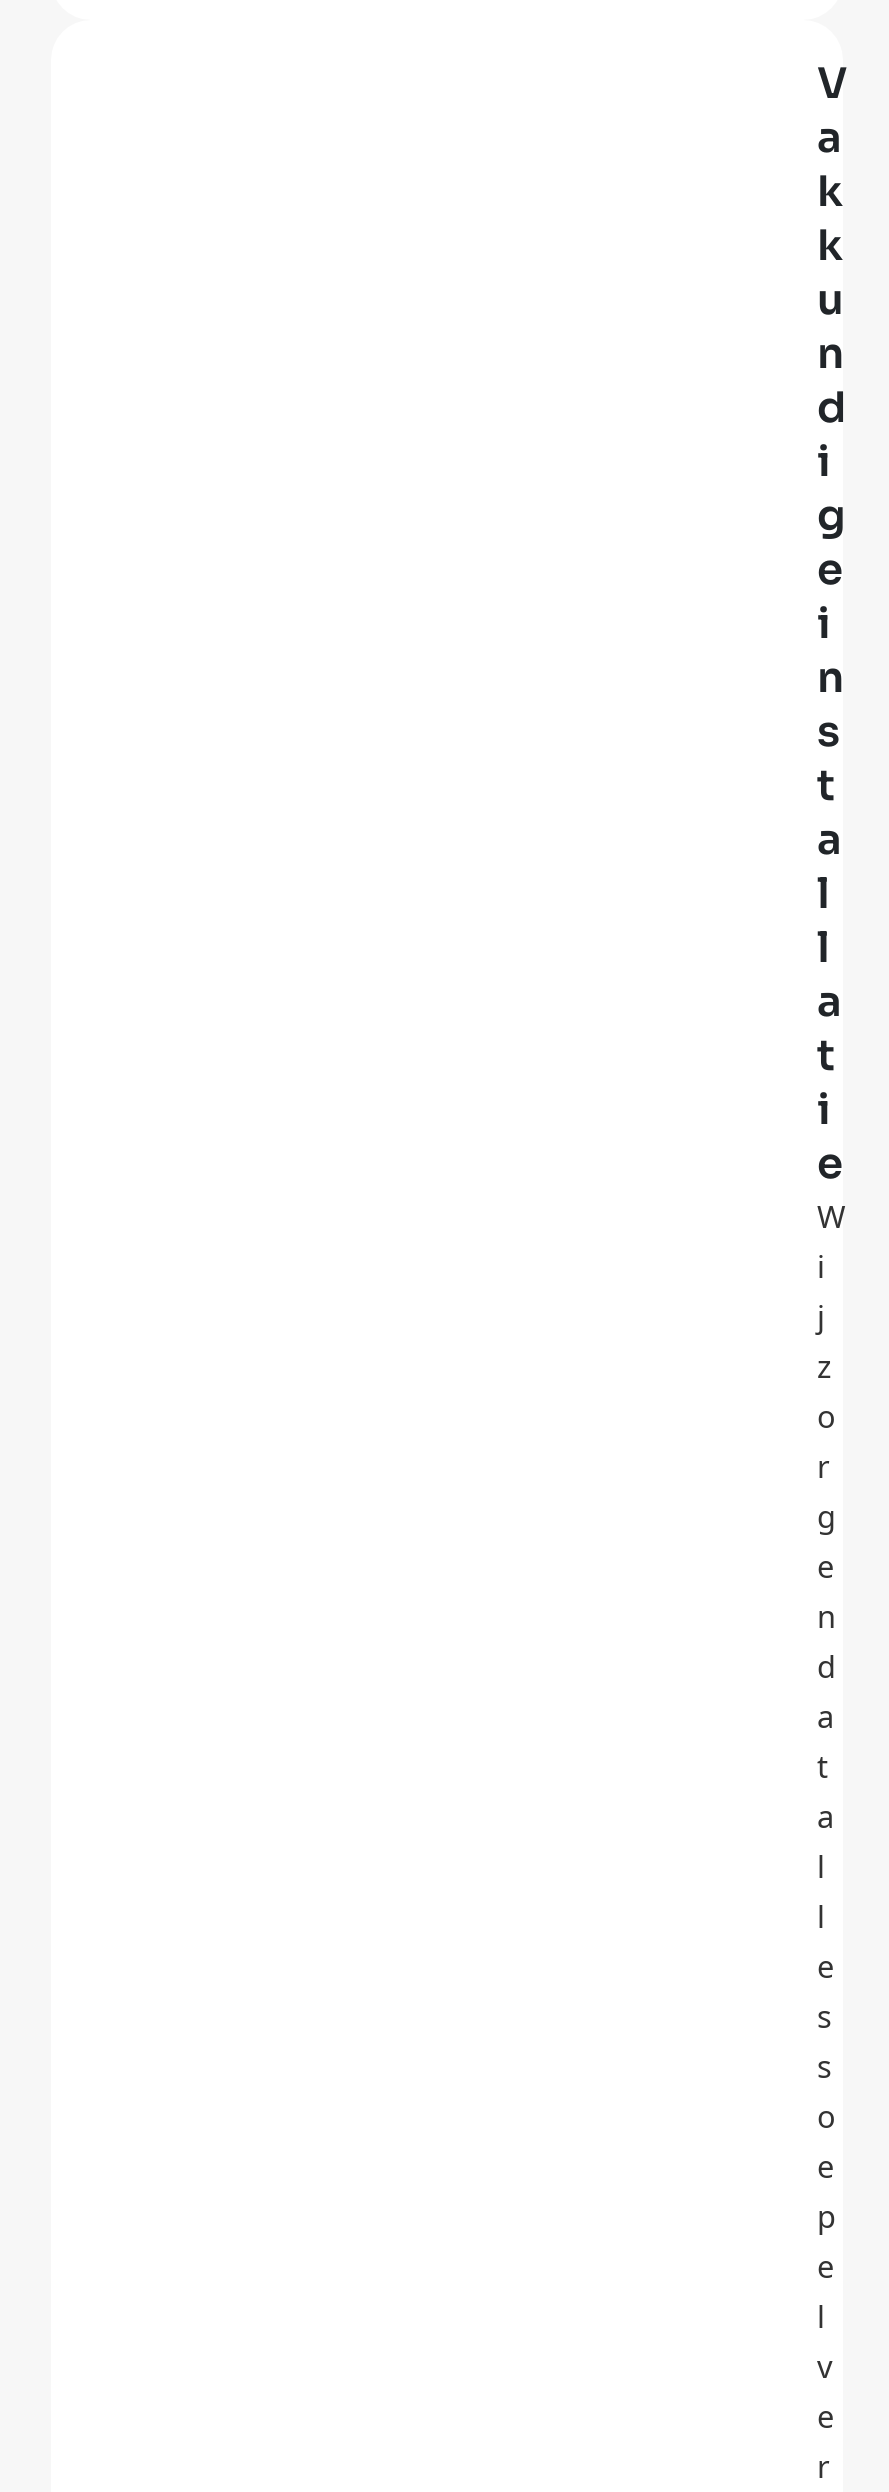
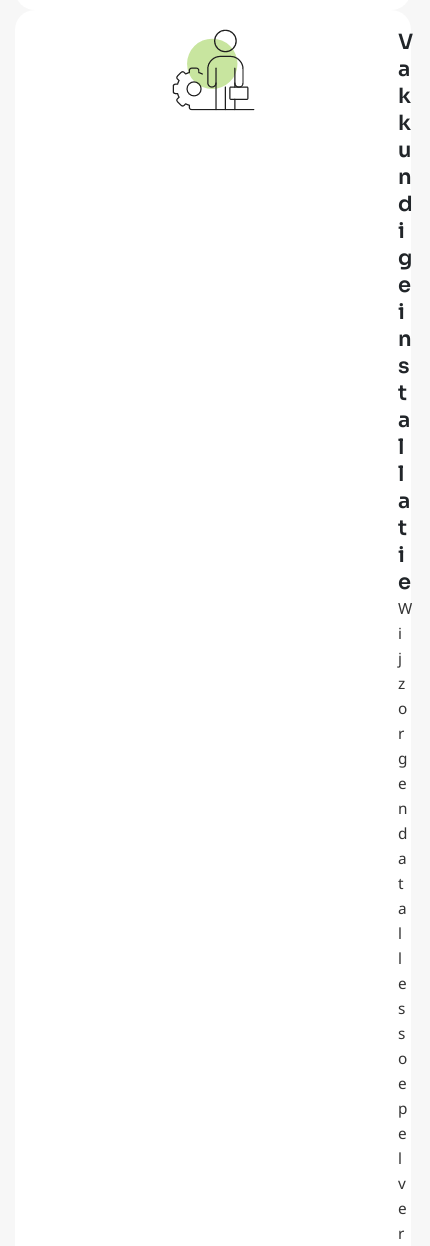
none -> [171,28,255,112] [image]

